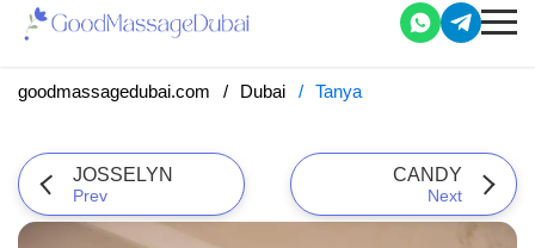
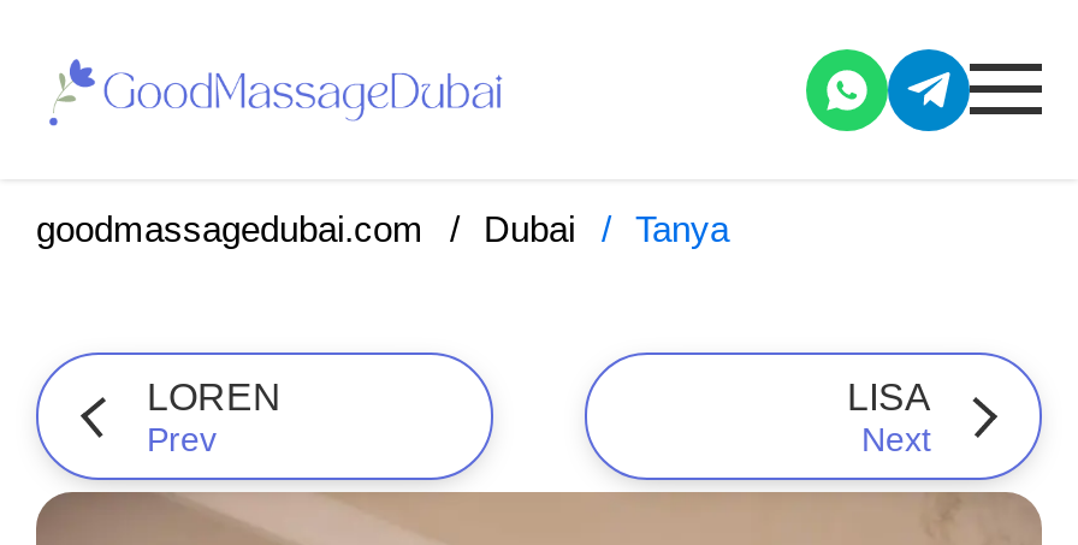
[73,165,173,185] JOSSELYN -> [147,377,282,417] LOREN
[393,165,462,185] CANDY -> [847,377,931,417] LISA

